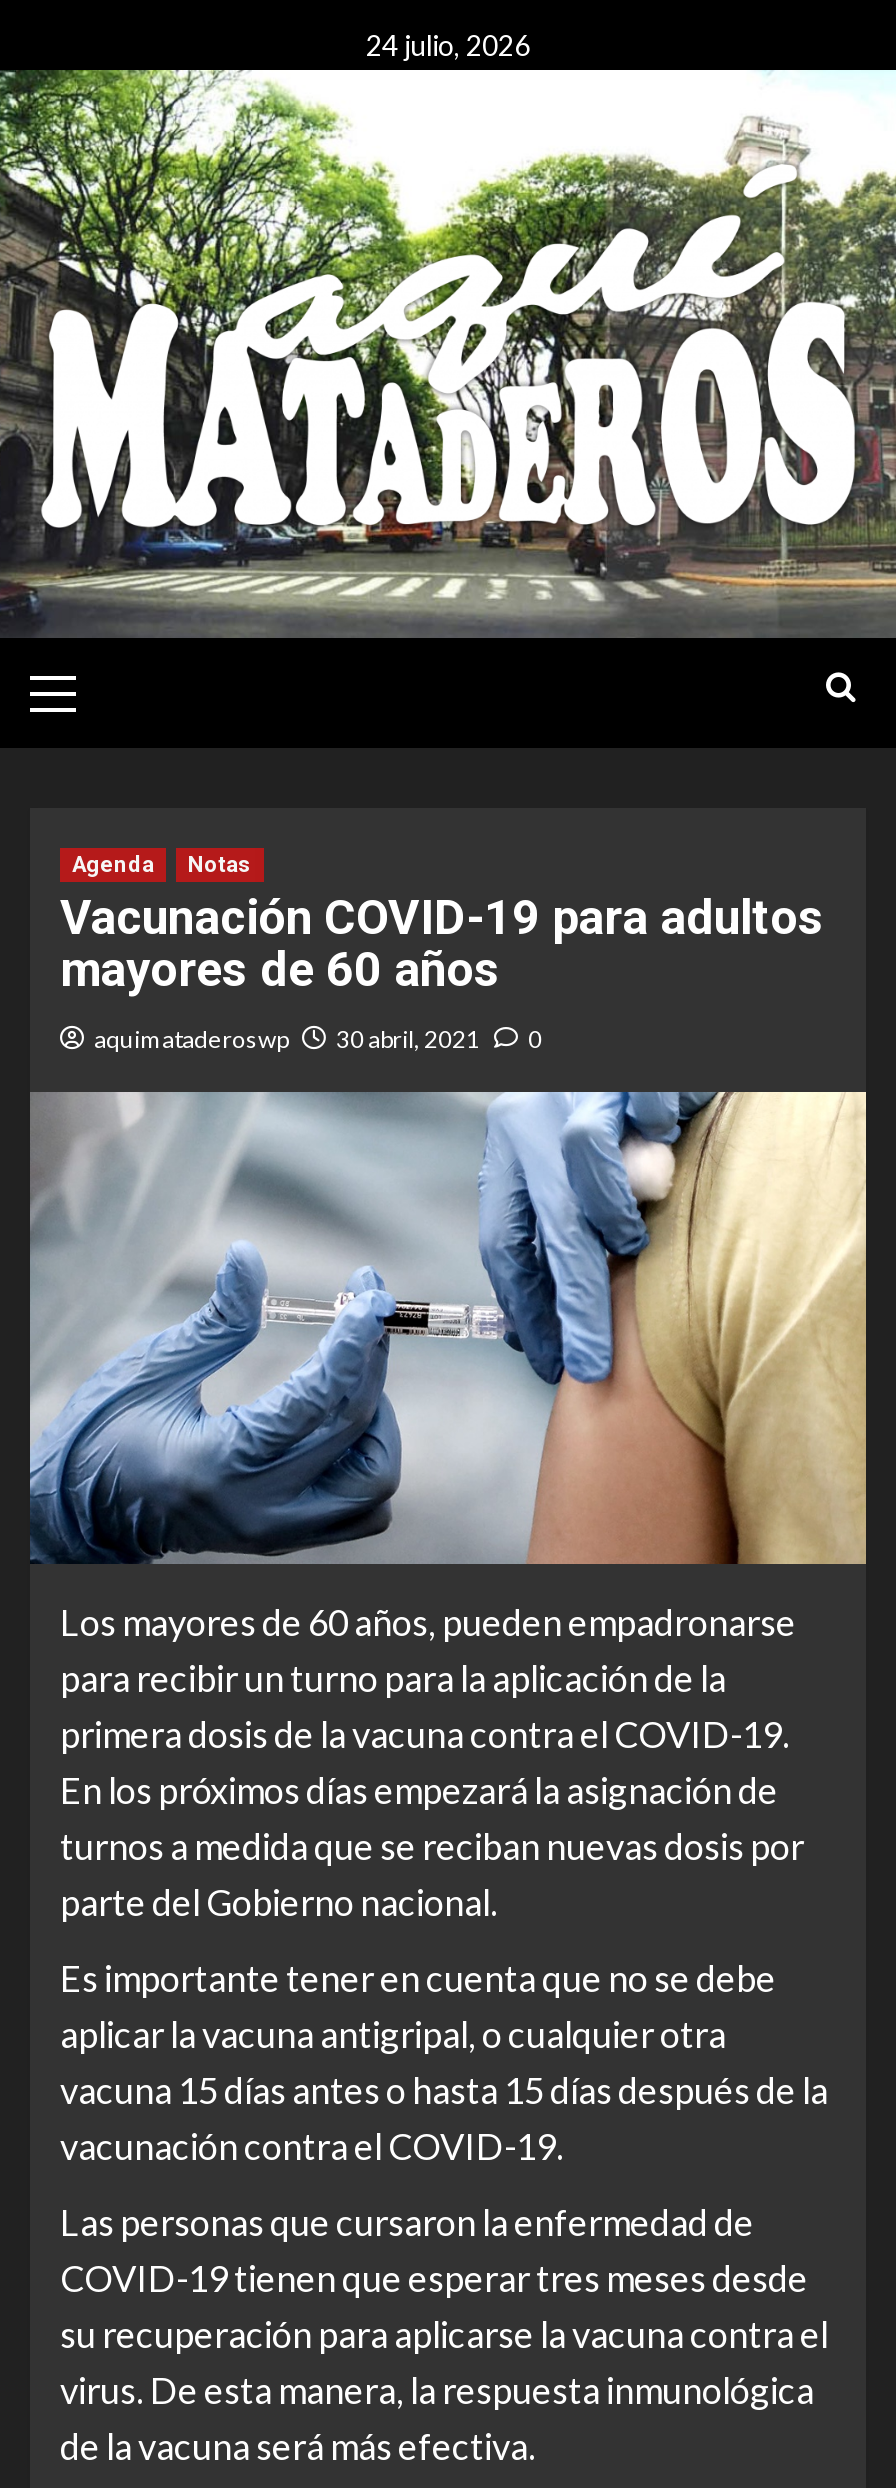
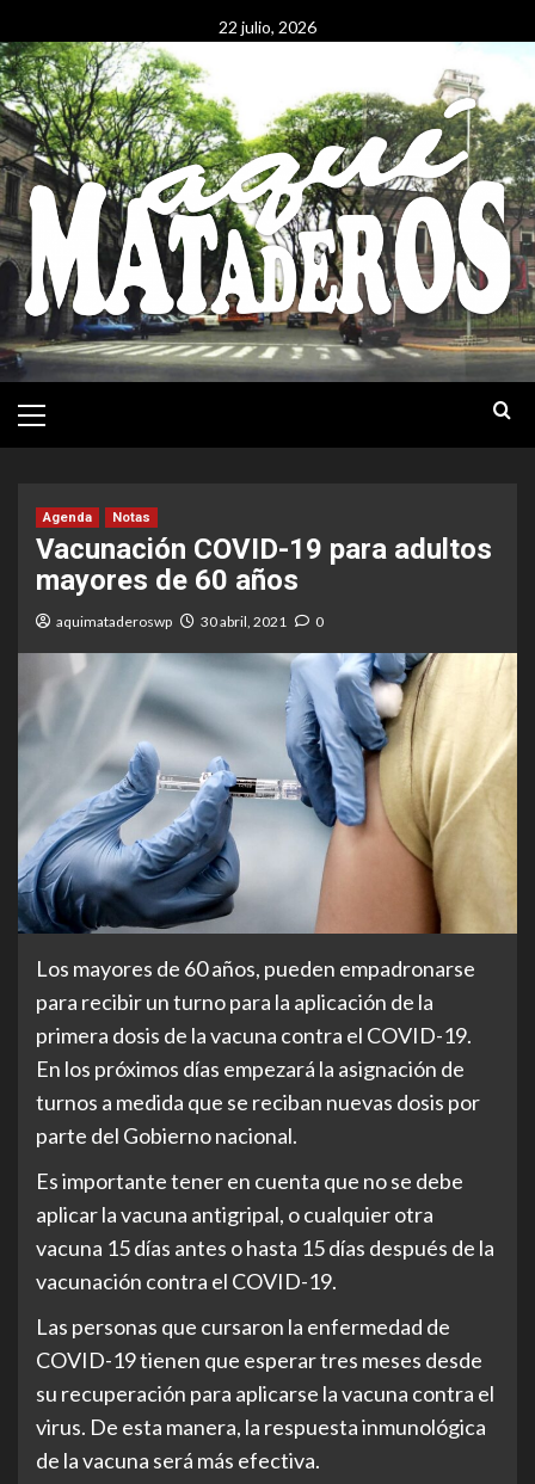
[366,28,530,62] 24 julio, 2026 -> [219,17,316,37] 22 julio, 2026

